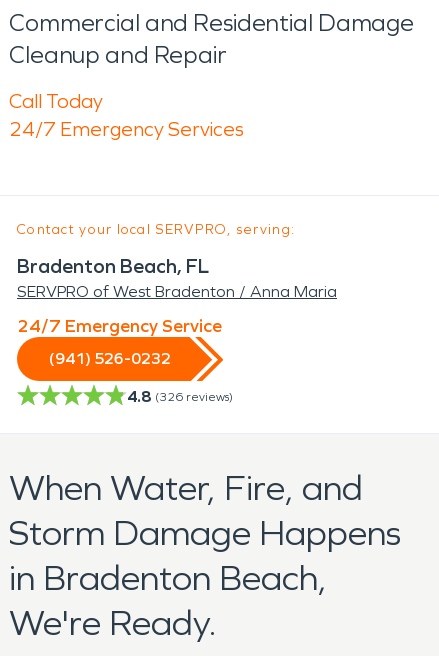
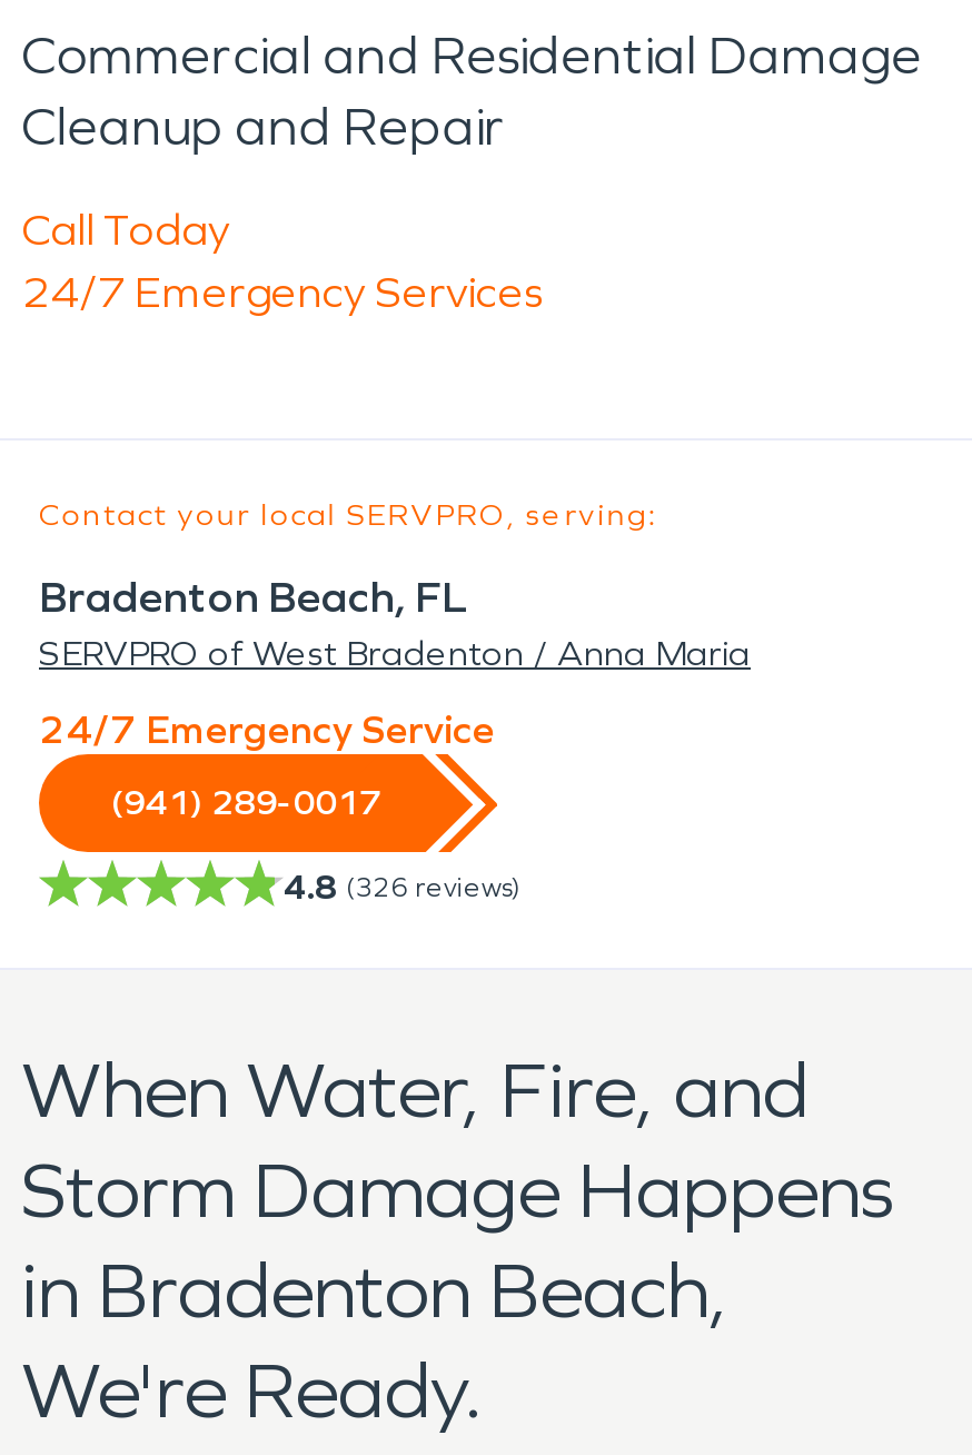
[49,349,171,368] (941) 526-0232 -> [110,780,381,822] (941) 289-0017

